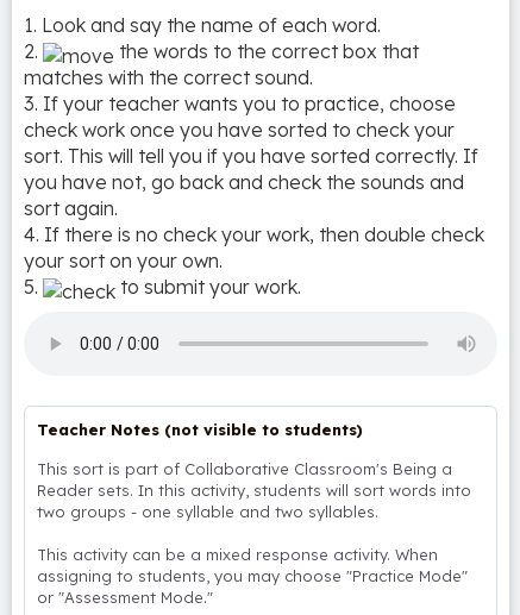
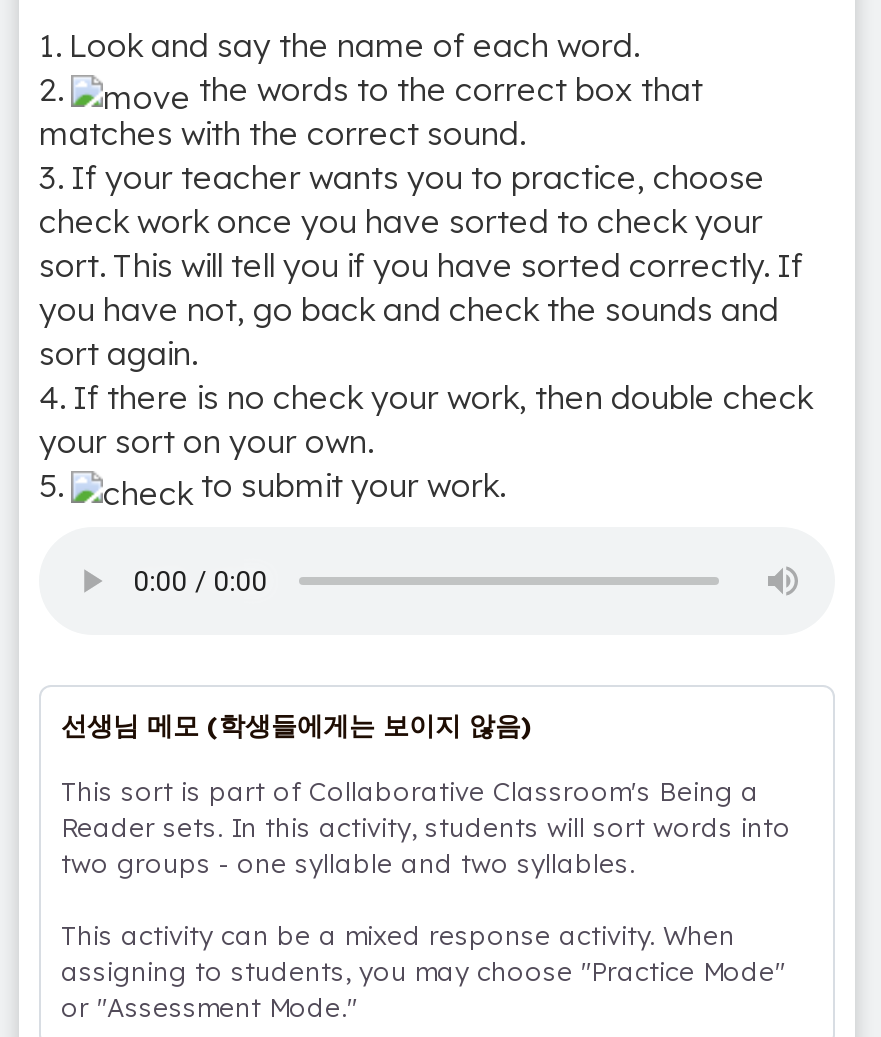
[37,420,363,439] Teacher Notes (not visible to students) -> [61,709,531,741] 선생님 메모 (학생들에게는 보이지 않음)

